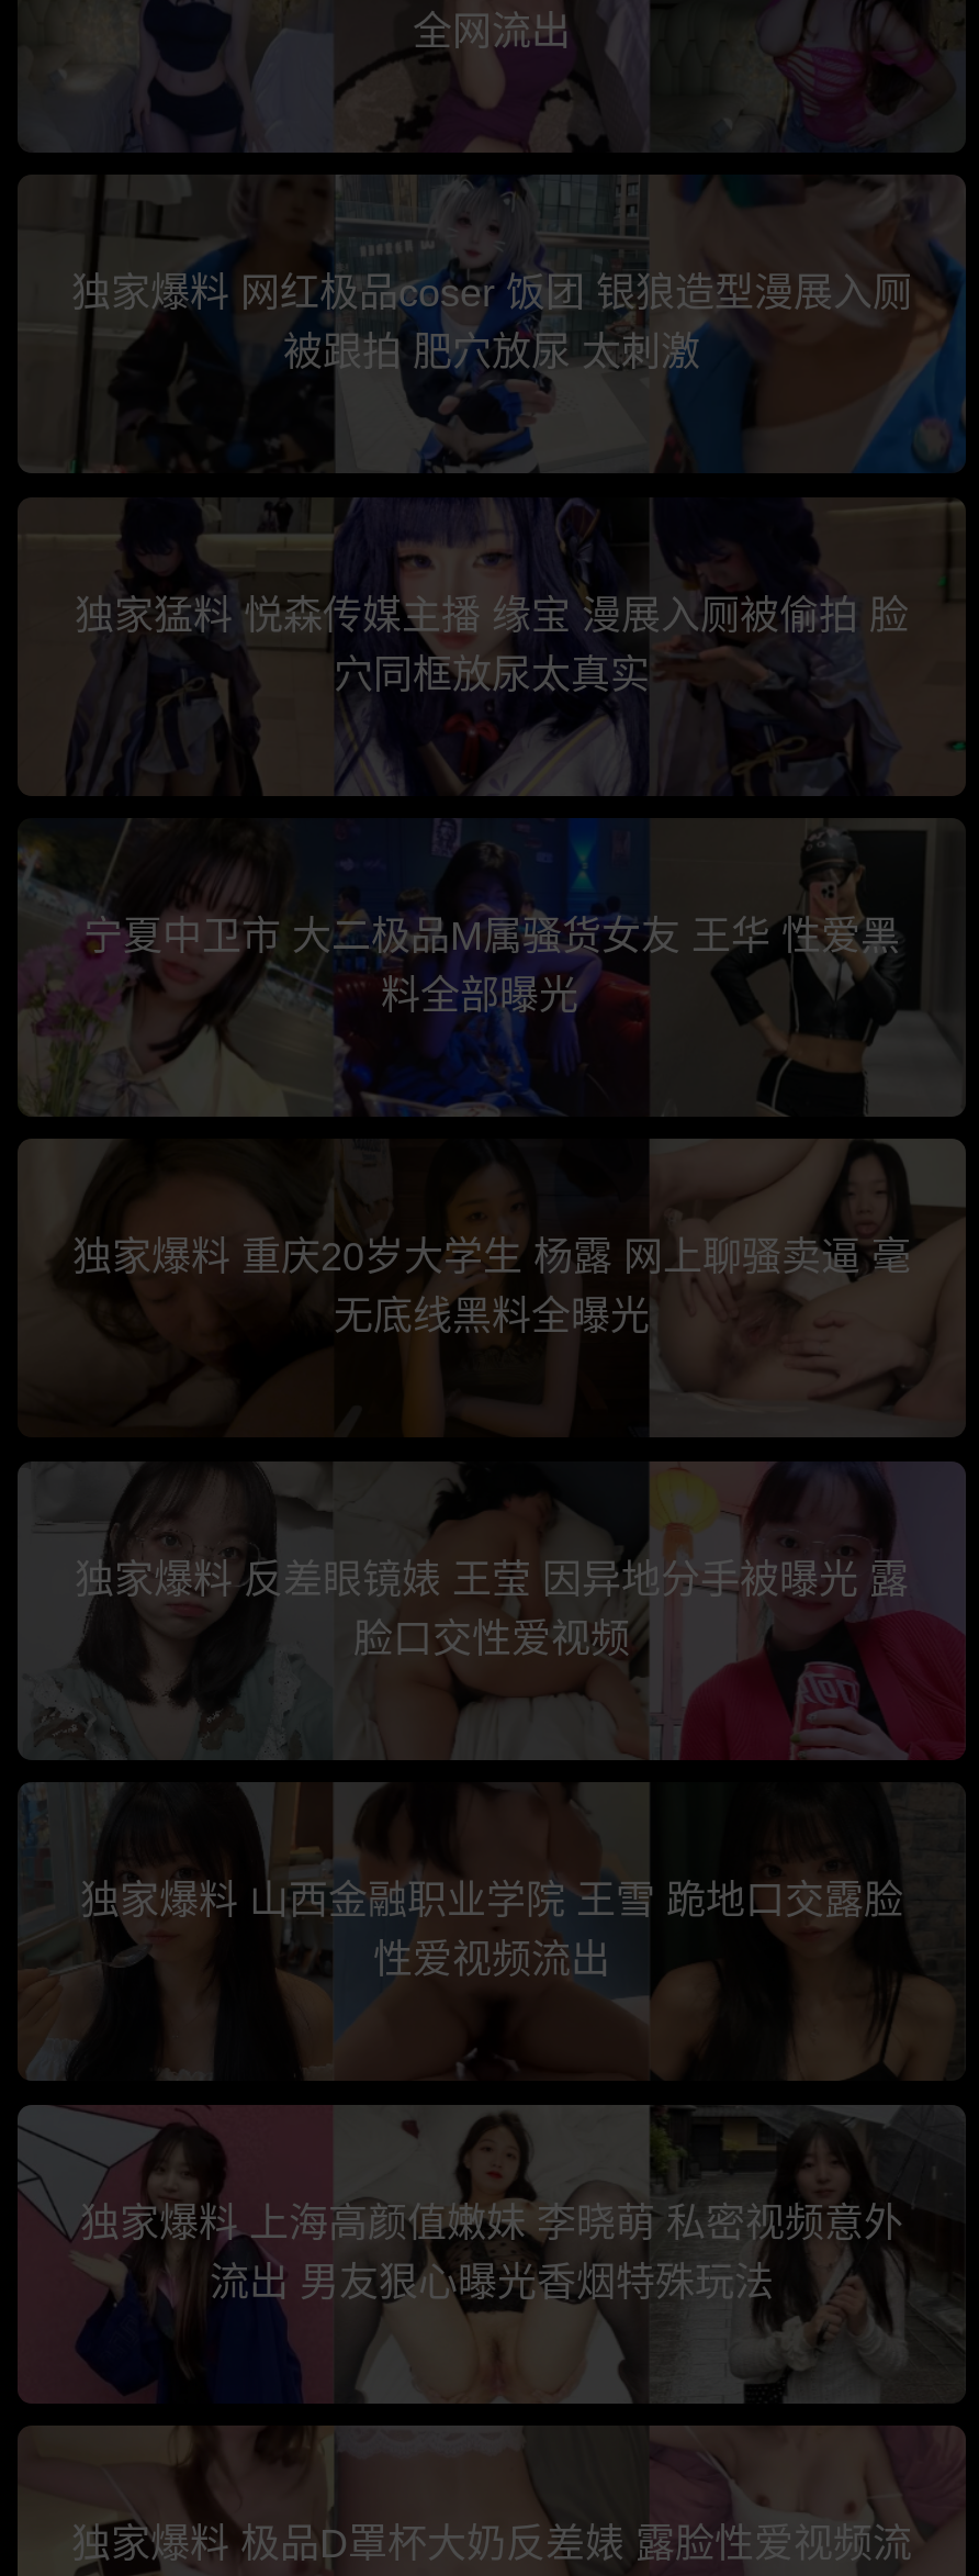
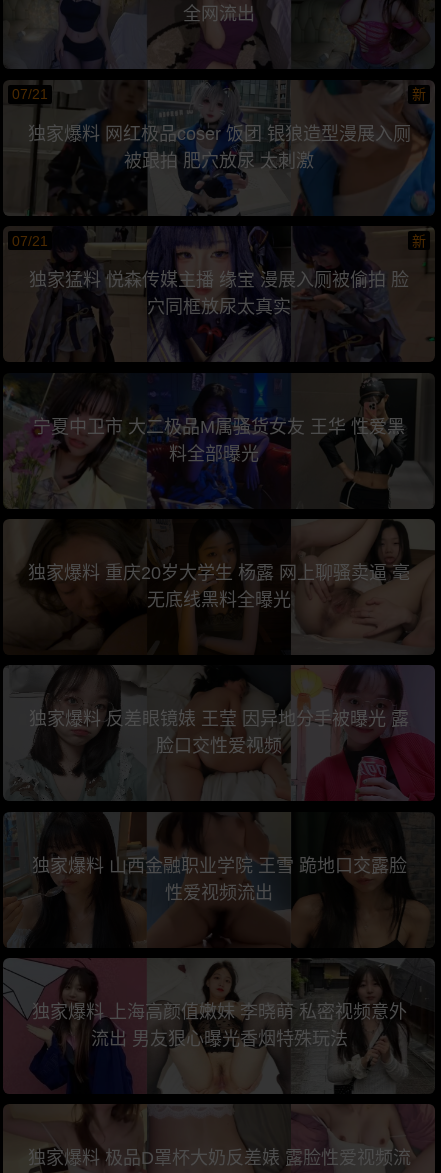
none -> [12,86,426,102] 07/21 | 新
none -> [12,232,426,248] 07/21 | 新

